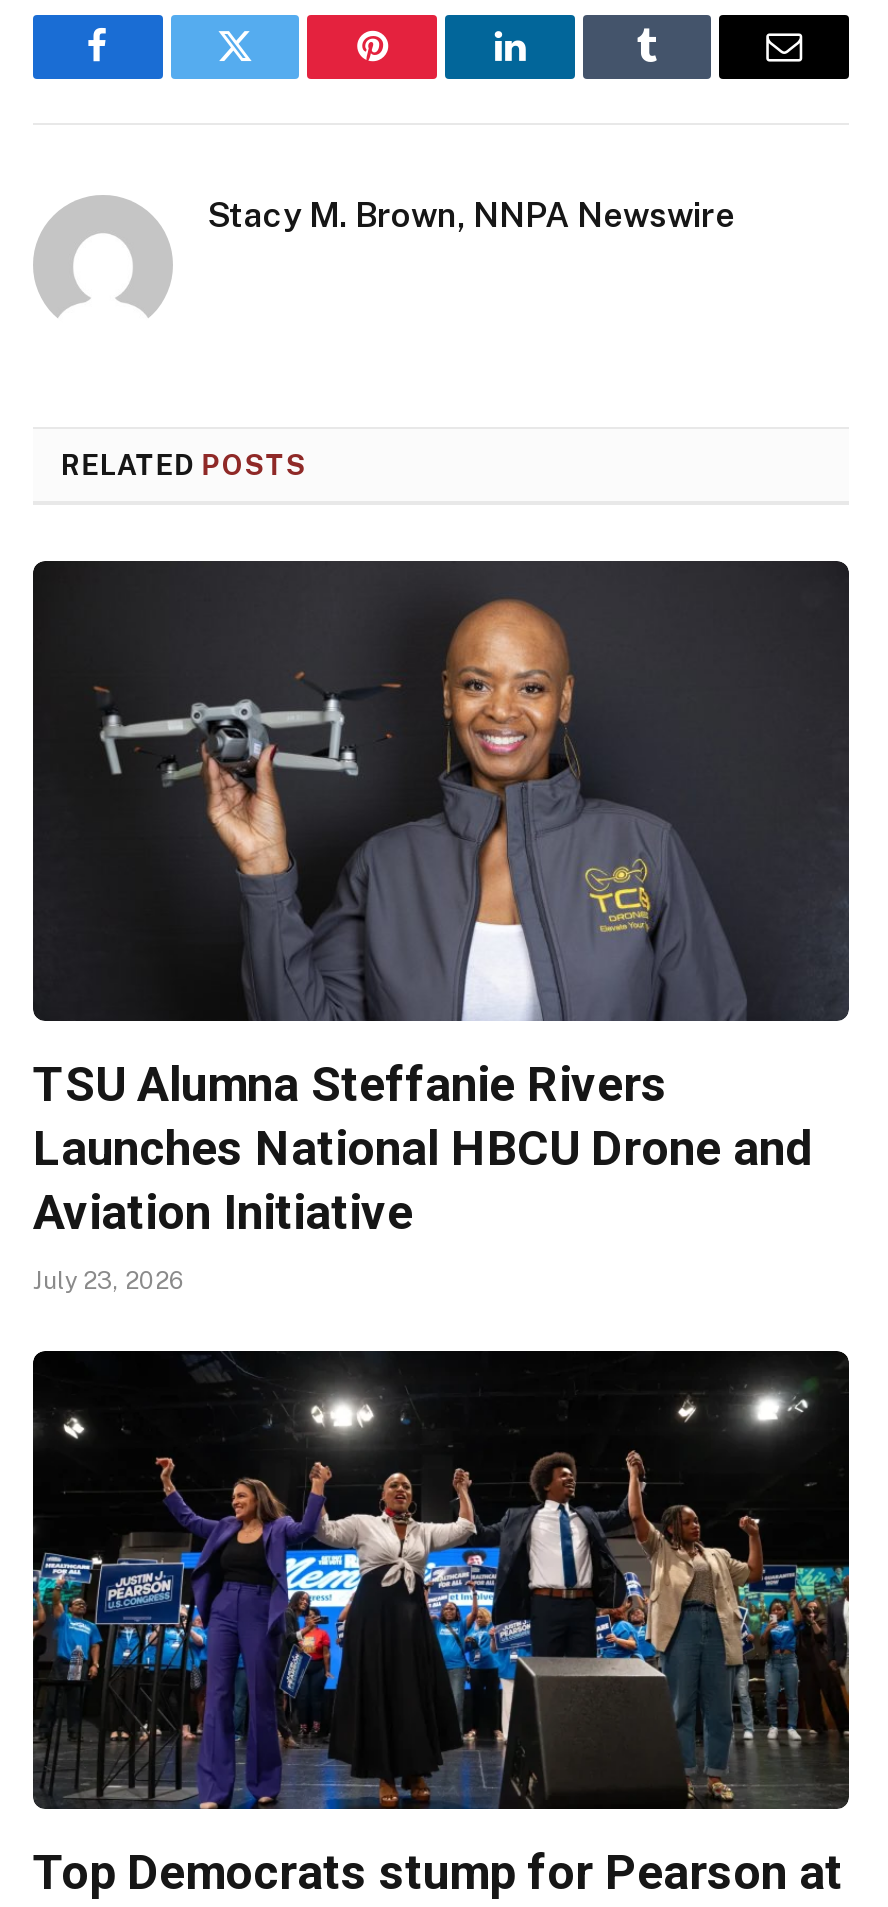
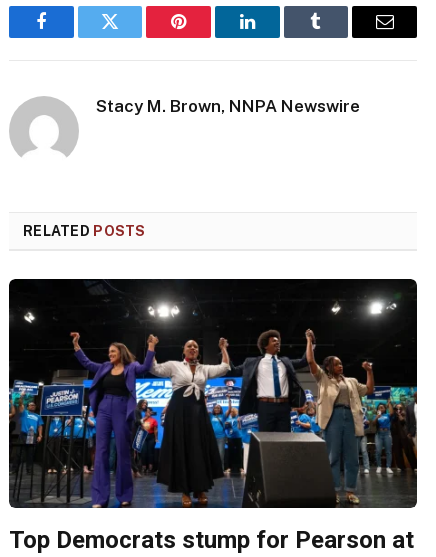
[33,564,849,1294] [image] | TSU Alumna Steffanie Rivers | Launches National HBCU Drone and | Aviation Initiative | July 23, 2026 -> none

